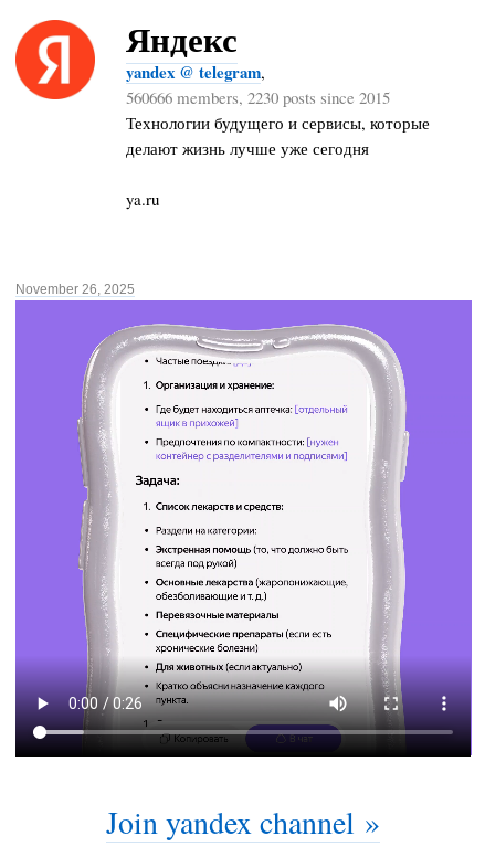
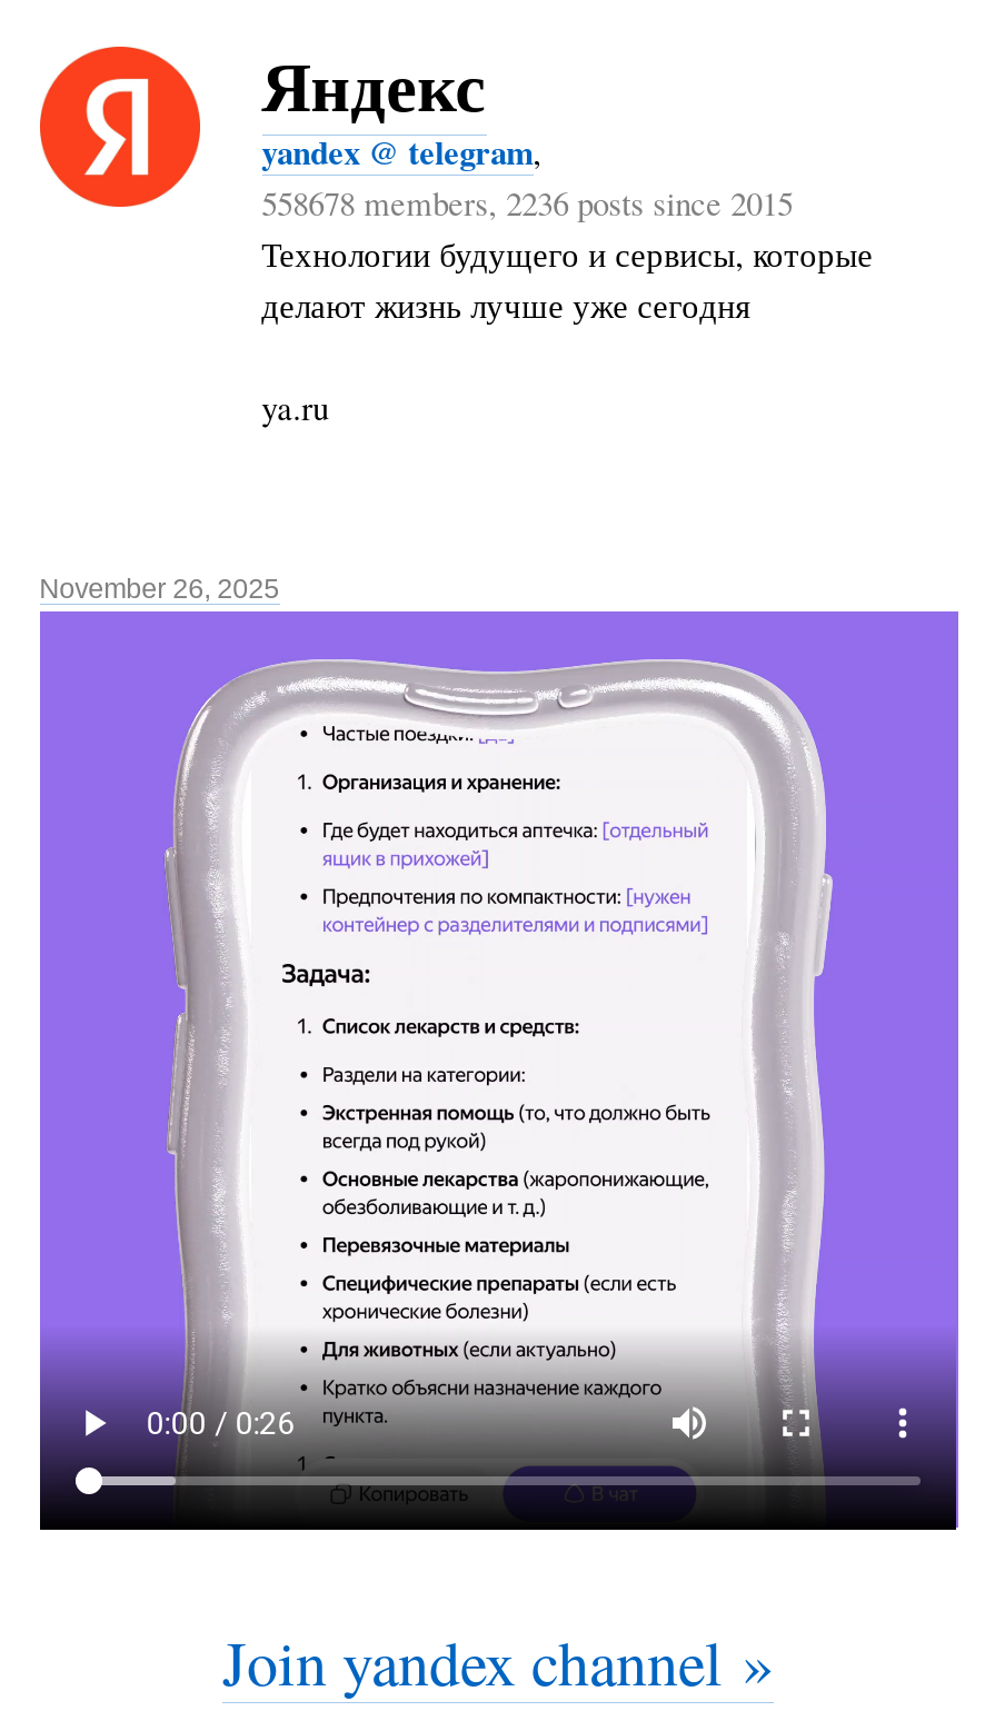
[126,86,390,108] 560666 members, 2230 posts since 2015 -> [261,179,793,223] 558678 members, 2236 posts since 2015

